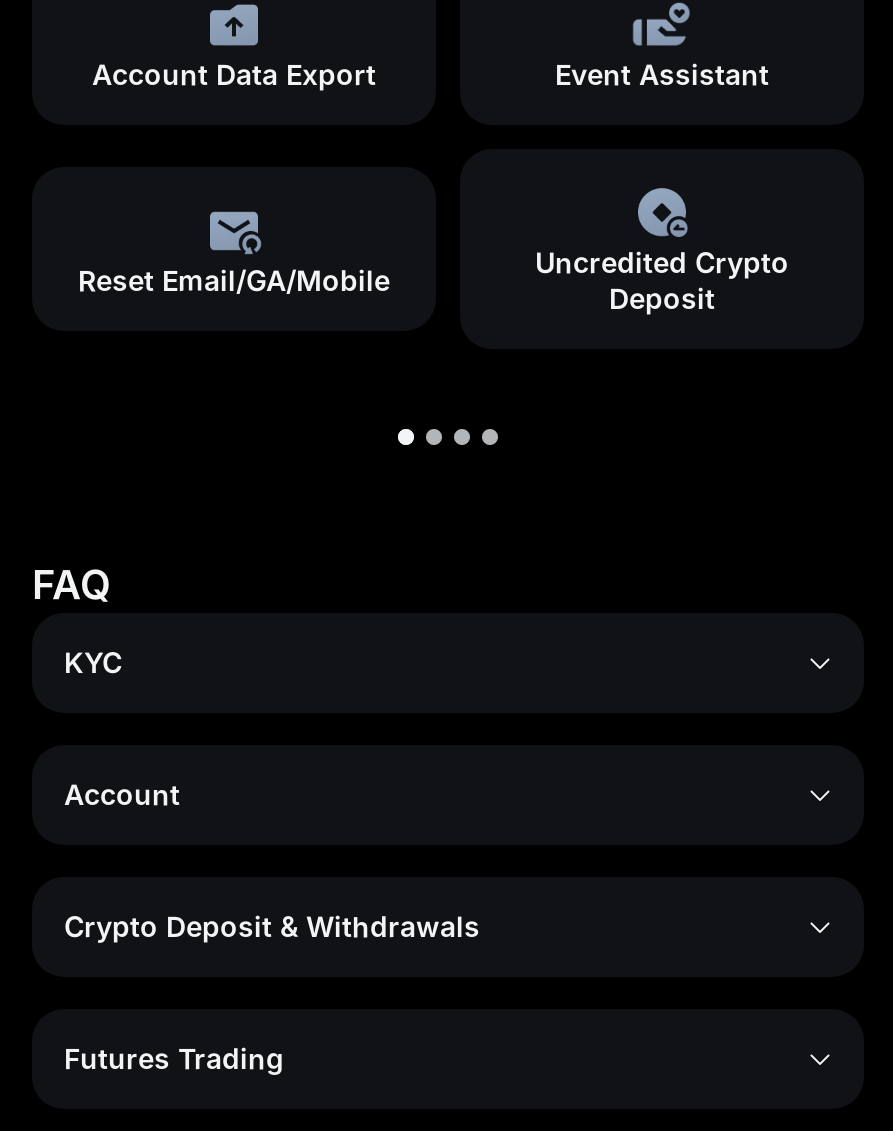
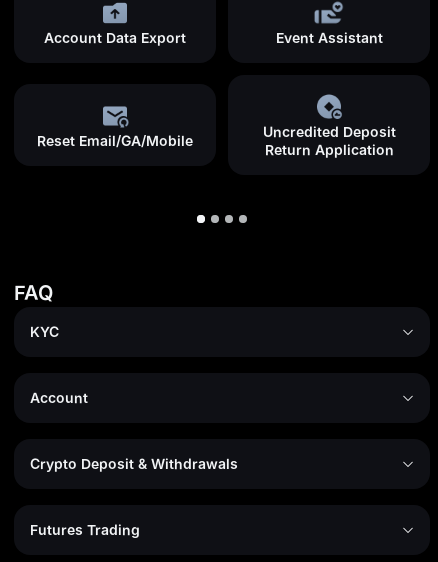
[535,245,789,315] Uncredited Crypto | Deposit -> [262,123,395,158] Uncredited Deposit | Return Application

